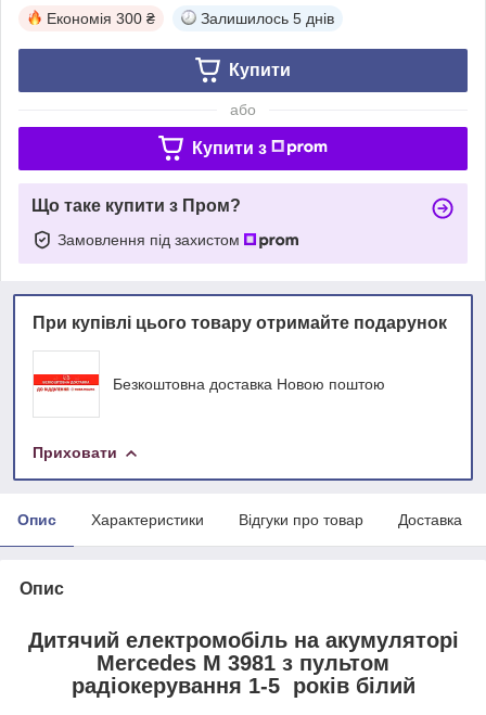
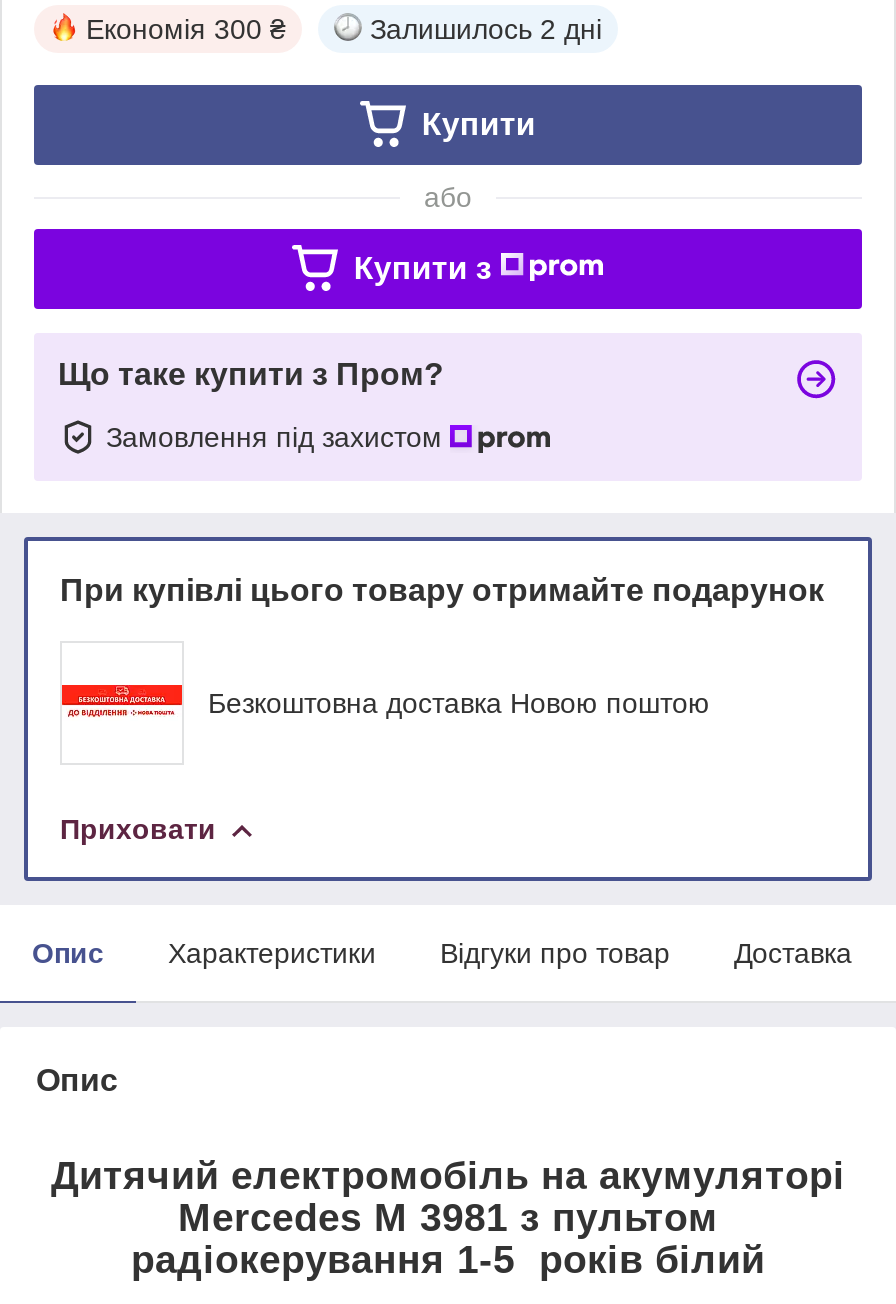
[201,10,334,27] Залишилось 5 днів -> [370,13,602,45] Залишилось 2 дні

